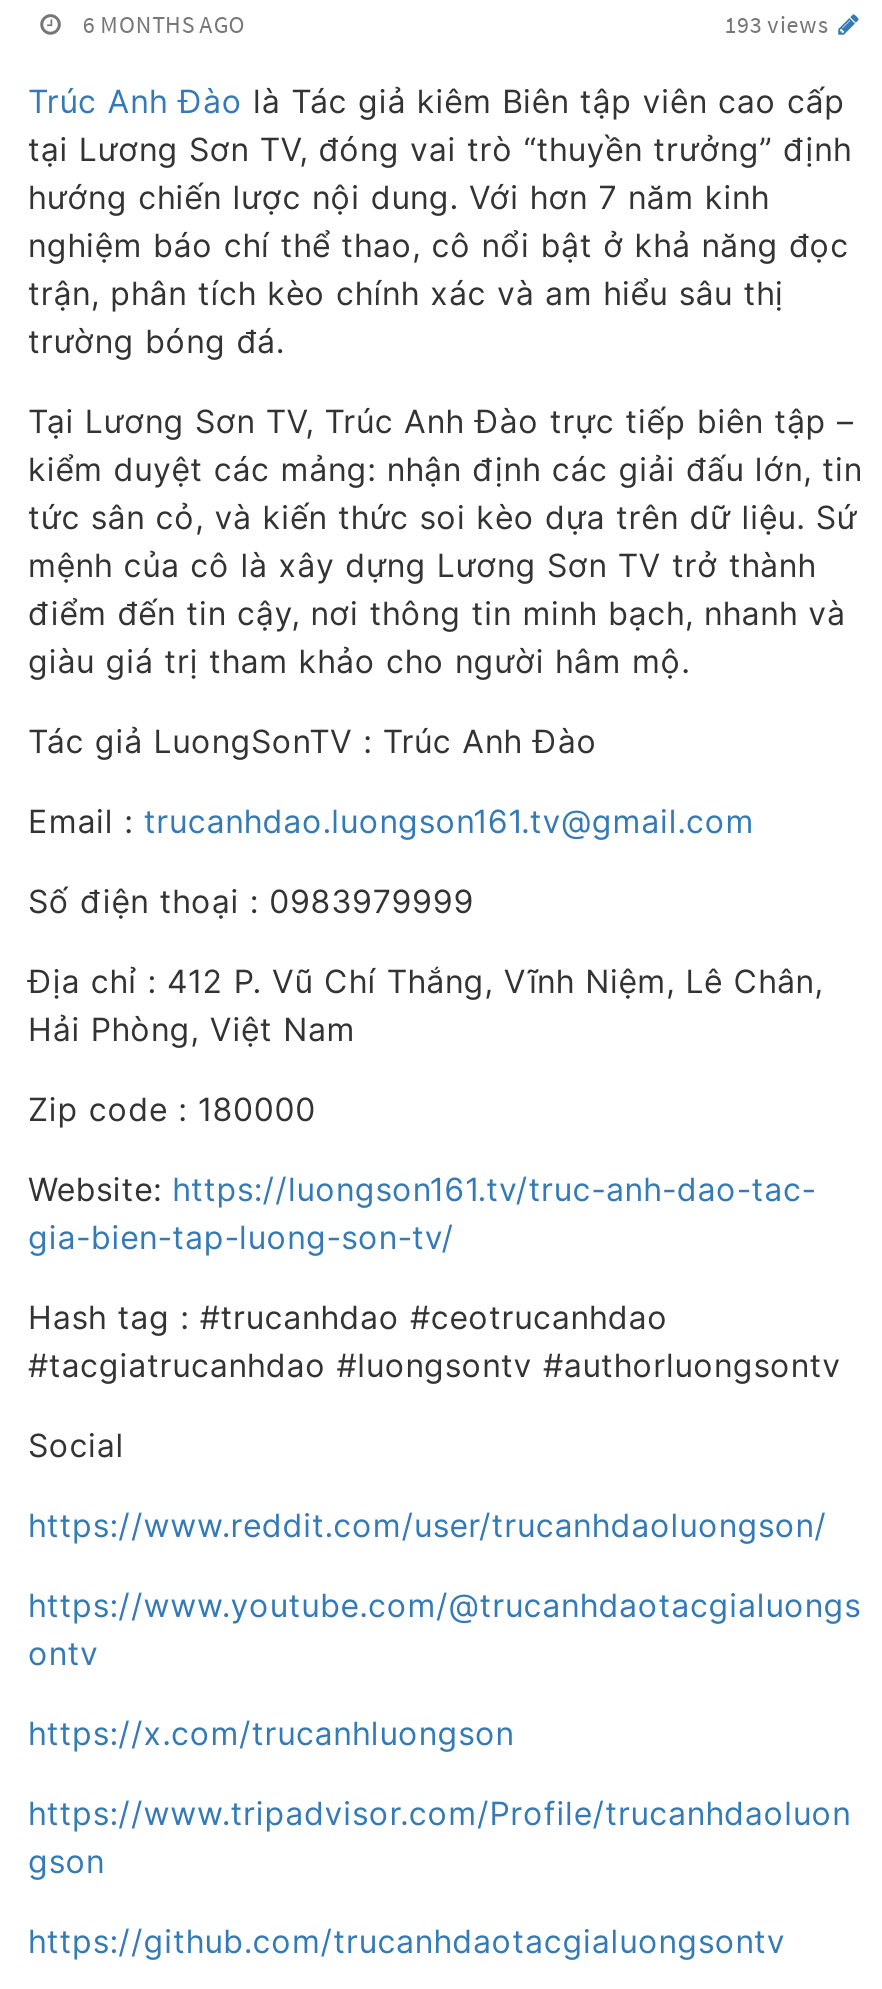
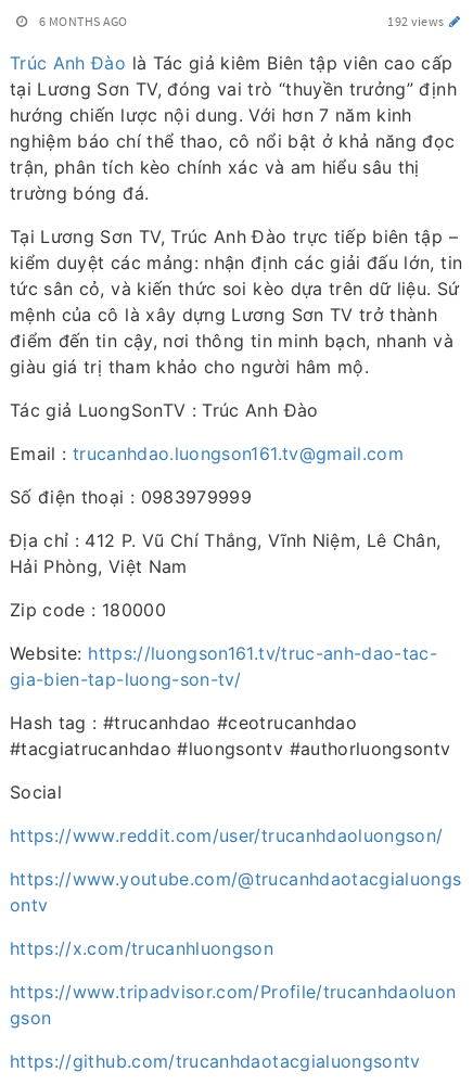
[724,9,833,39] 193 views -> [388,13,447,29] 192 views

